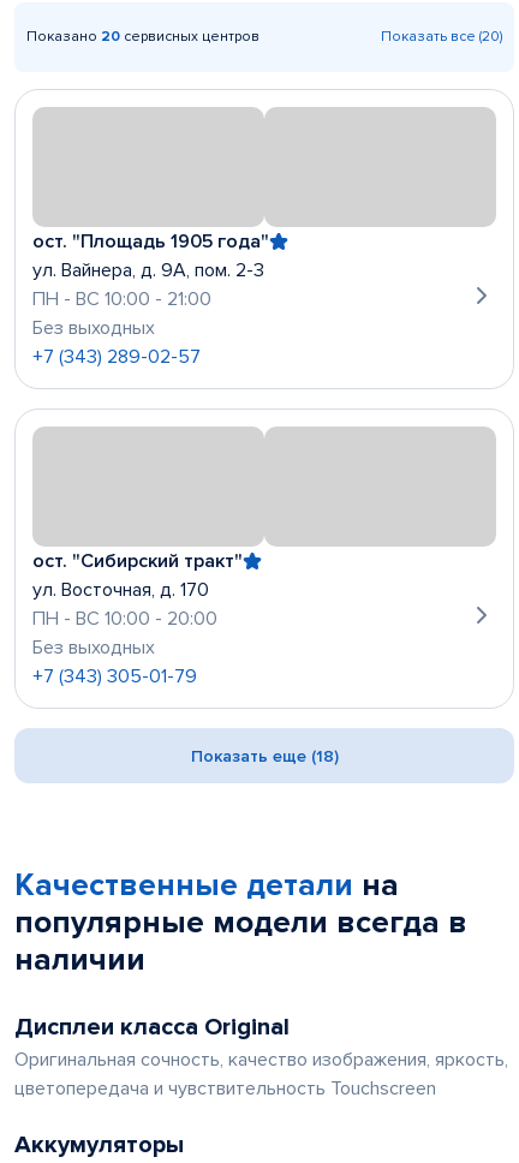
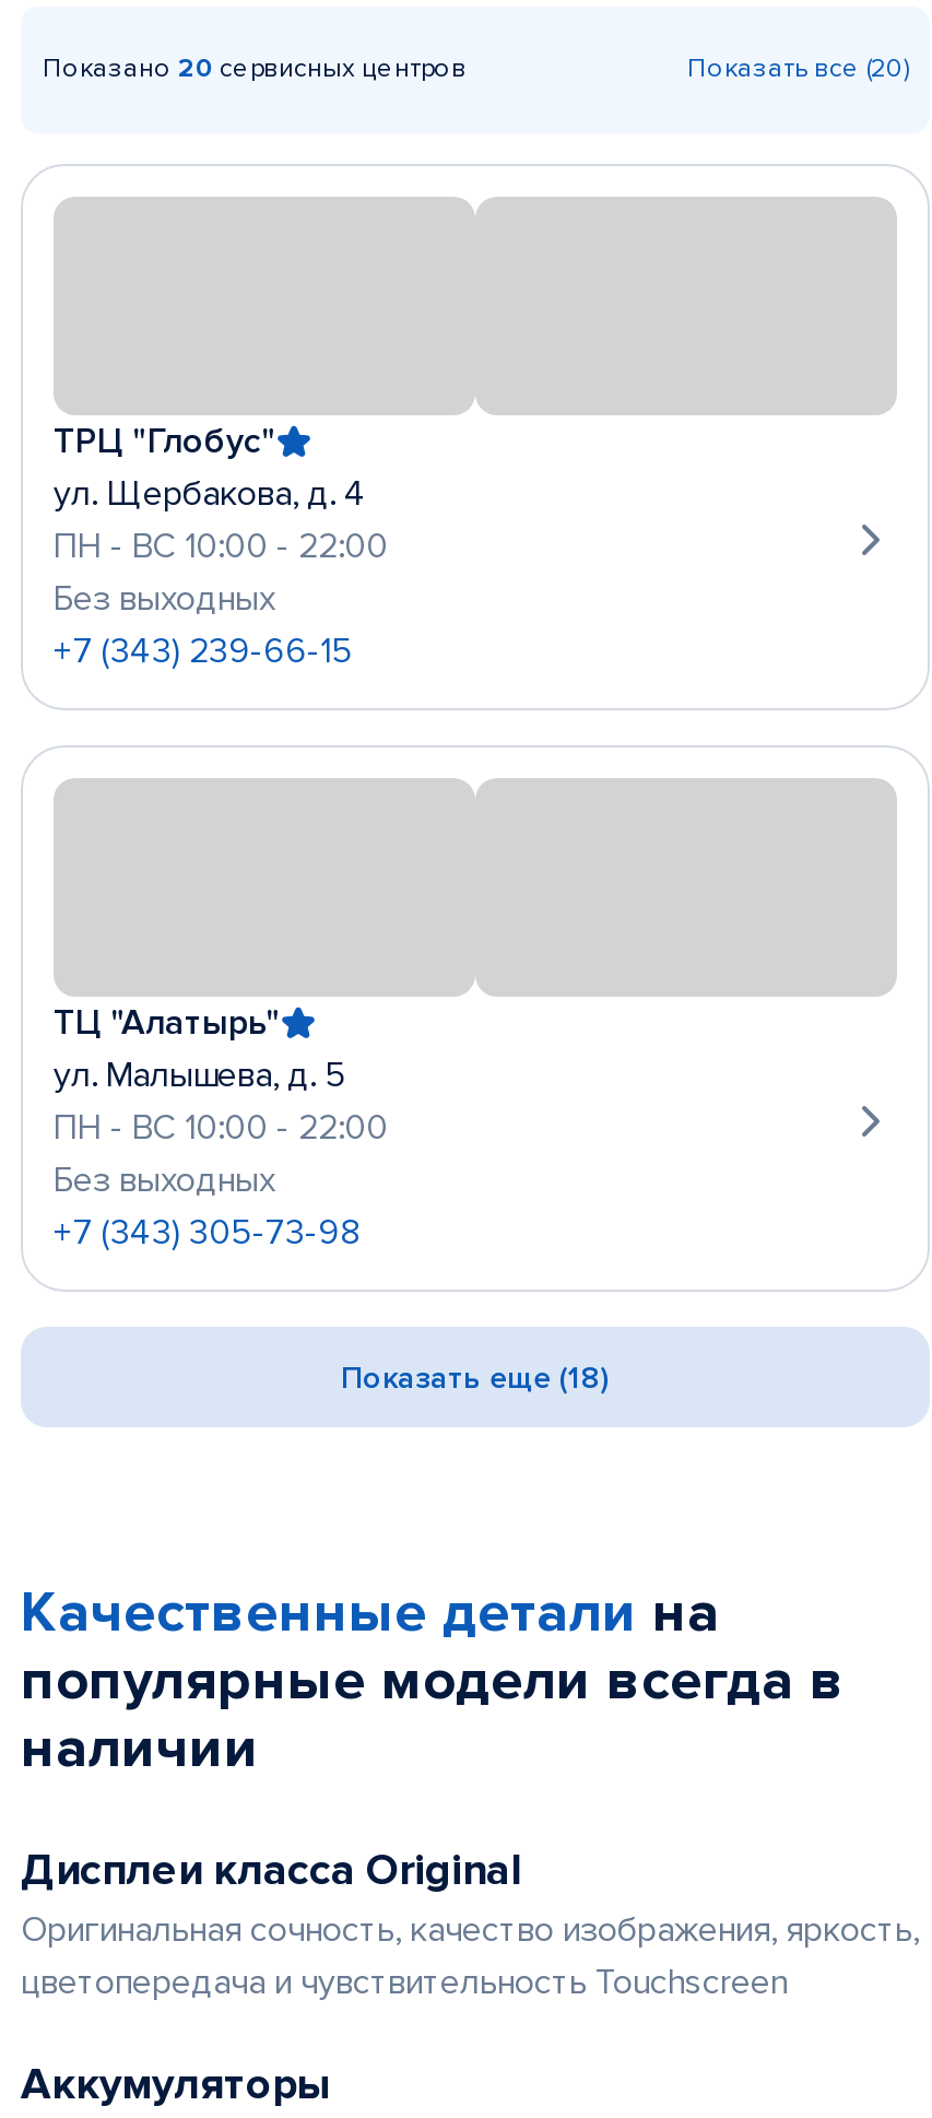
[32,229,269,311] ост. "Площадь 1905 года" | ул. Вайнера, д. 9А, пом. 2-3 | ПН - ВС 10:00 - 21:00 -> [54,420,388,568] ТРЦ "Глобус" | ул. Щербакова, д. 4 | ПН - ВС 10:00 - 22:00
[32,345,201,369] +7 (343) 289-02-57 -> [54,629,353,673] +7 (343) 239-66-15
[32,549,243,631] ост. "Сибирский тракт" | ул. Восточная, д. 170 | ПН - ВС 10:00 - 20:00 -> [54,1001,388,1150] ТЦ "Алатырь" | ул. Малышева, д. 5 | ПН - ВС 10:00 - 22:00
[32,664,197,688] +7 (343) 305-01-79 -> [54,1211,359,1255] +7 (343) 305-73-98

